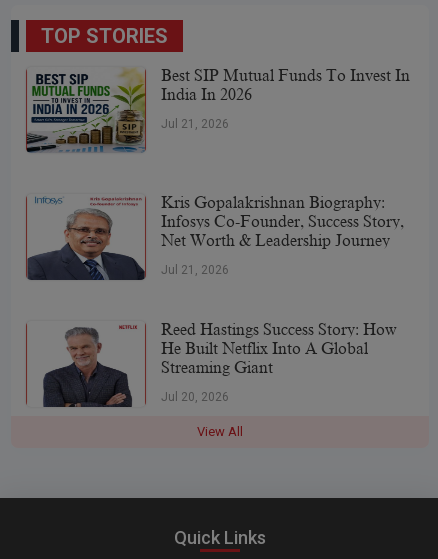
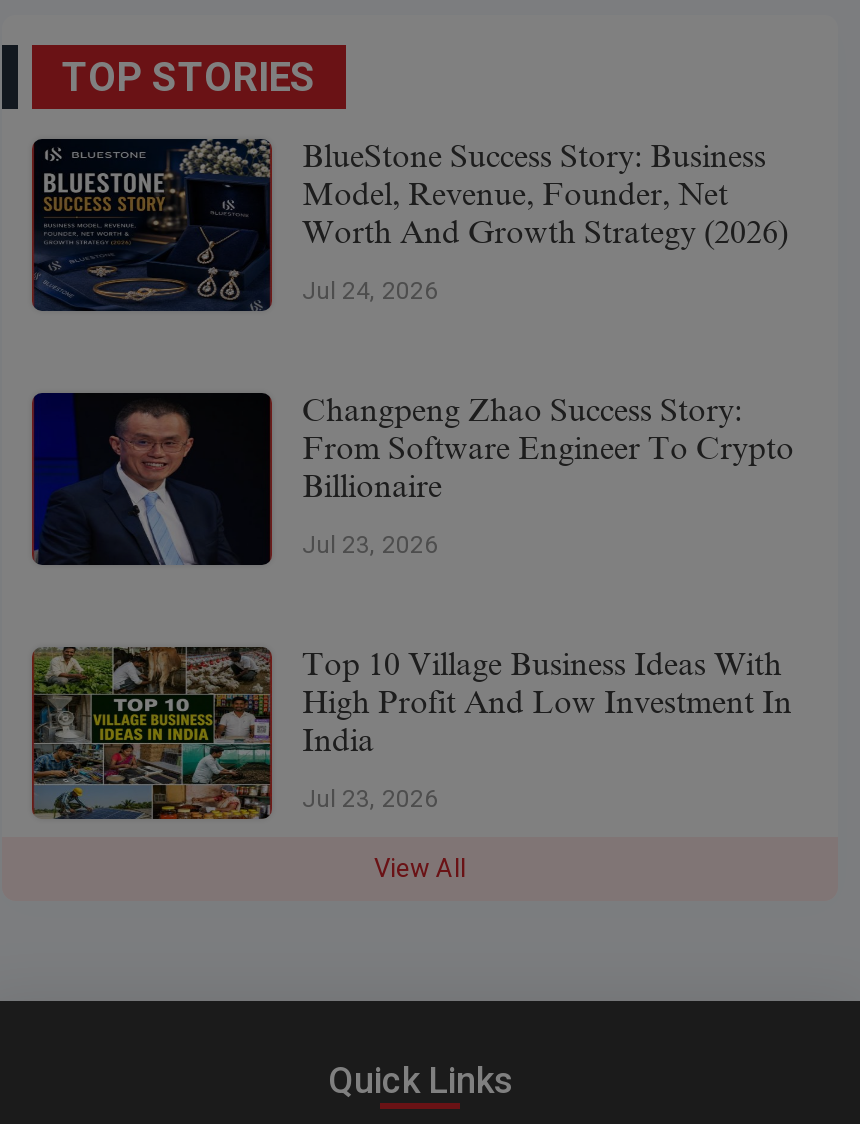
[26,67,410,153] [image] | Best SIP Mutual Funds To Invest In | India In 2026 -> [32,137,788,313] [image] | BlueStone Success Story: Business | Model, Revenue, Founder, Net | Worth And Growth Strategy (2026)
[161,117,229,131] Jul 21, 2026 -> [302,276,438,304] Jul 24, 2026
[26,194,404,281] [image] | Kris Gopalakrishnan Biography: | Infosys Co-Founder, Success Story, | Net Worth & Leadership Journey -> [32,391,794,565] [image] | Changpeng Zhao Success Story: | From Software Engineer To Crypto | Billionaire
[161,263,229,277] Jul 21, 2026 -> [302,530,438,558] Jul 23, 2026
[27,321,397,408] [image] | Reed Hastings Success Story: How | He Built Netflix Into A Global | Streaming Giant -> [32,645,792,821] [image] | Top 10 Village Business Ideas With | High Profit And Low Investment In | India
[161,390,229,404] Jul 20, 2026 -> [302,784,438,812] Jul 23, 2026

